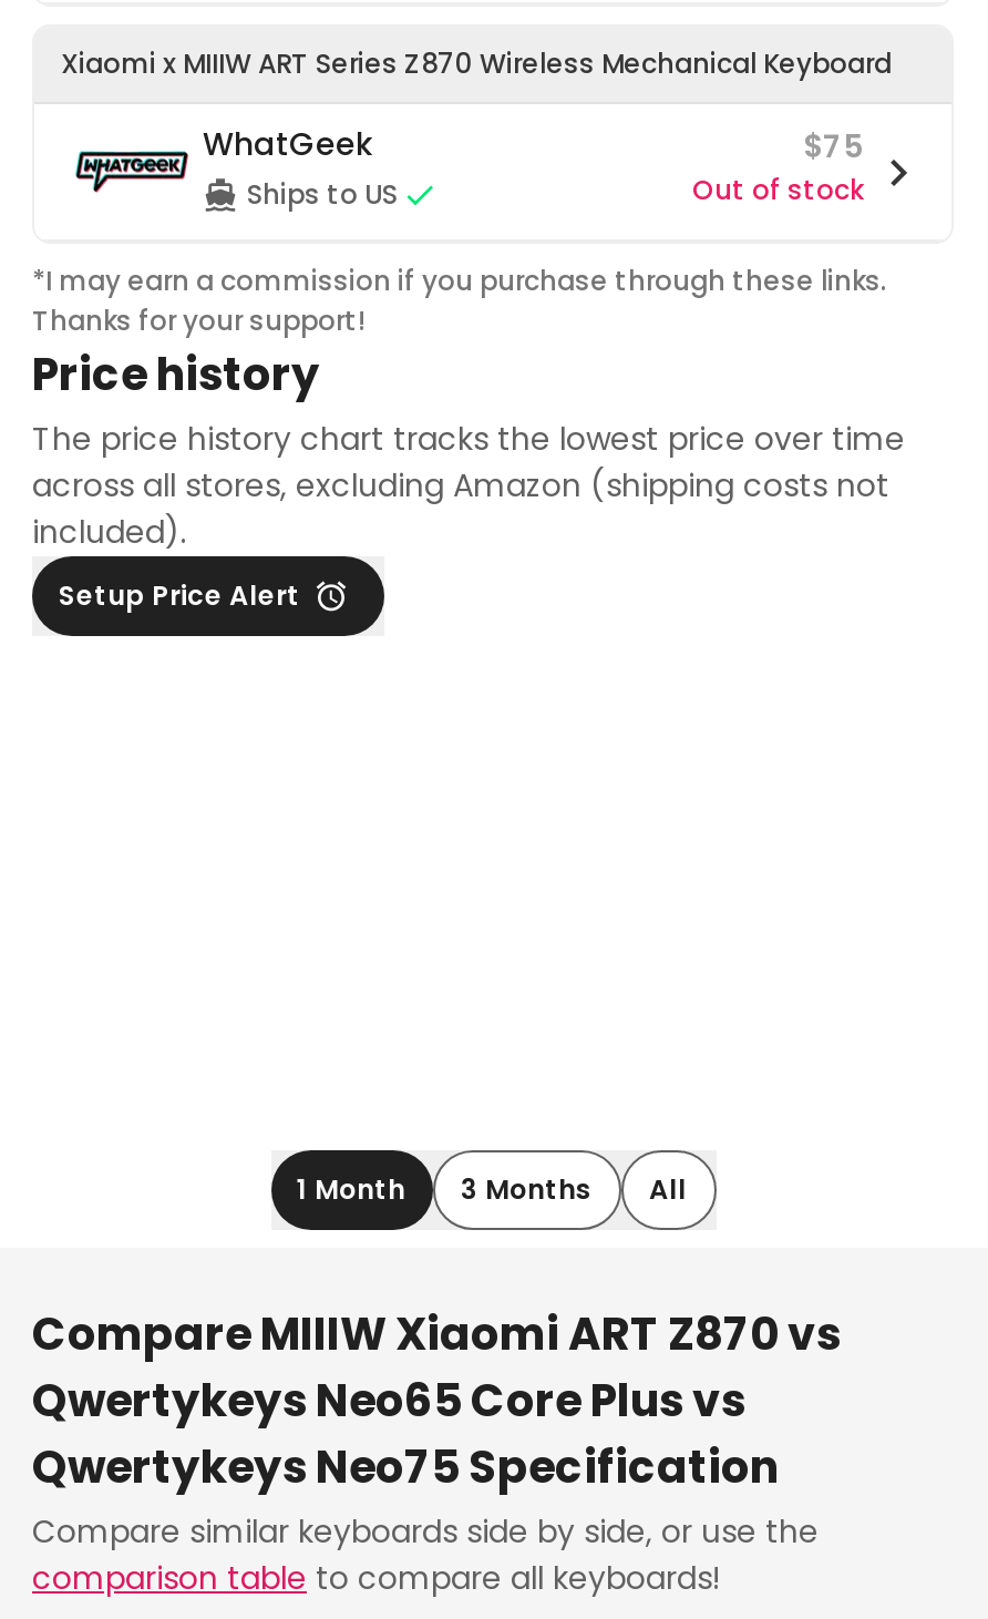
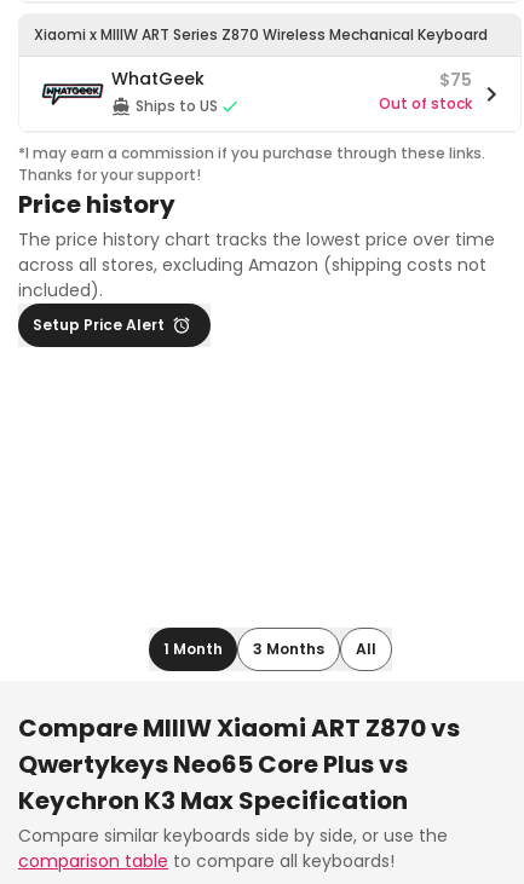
[32,1436,779,1498] Qwertykeys Neo75 Specification -> [18,784,408,817] Keychron K3 Max Specification

